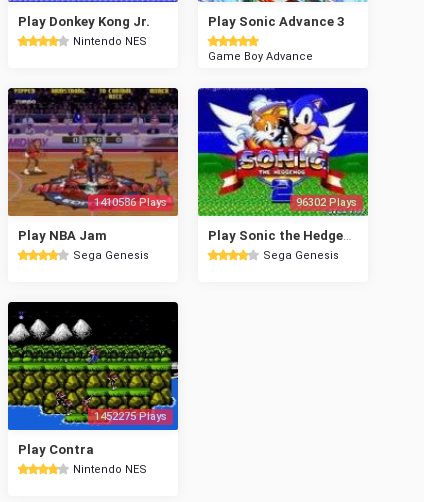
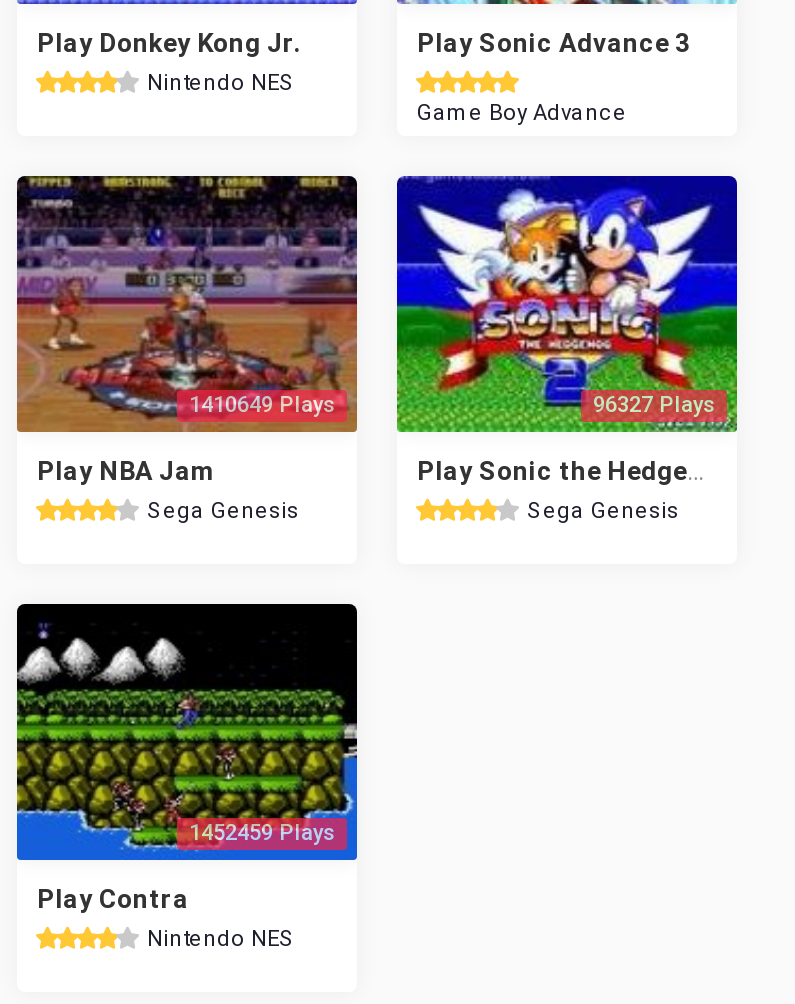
[94,195,167,208] 1410586 Plays -> [189,391,335,417] 1410649 Plays
[296,195,357,208] 96302 Plays -> [593,391,715,417] 96327 Plays
[94,409,167,422] 1452275 Plays -> [189,819,335,845] 1452459 Plays

